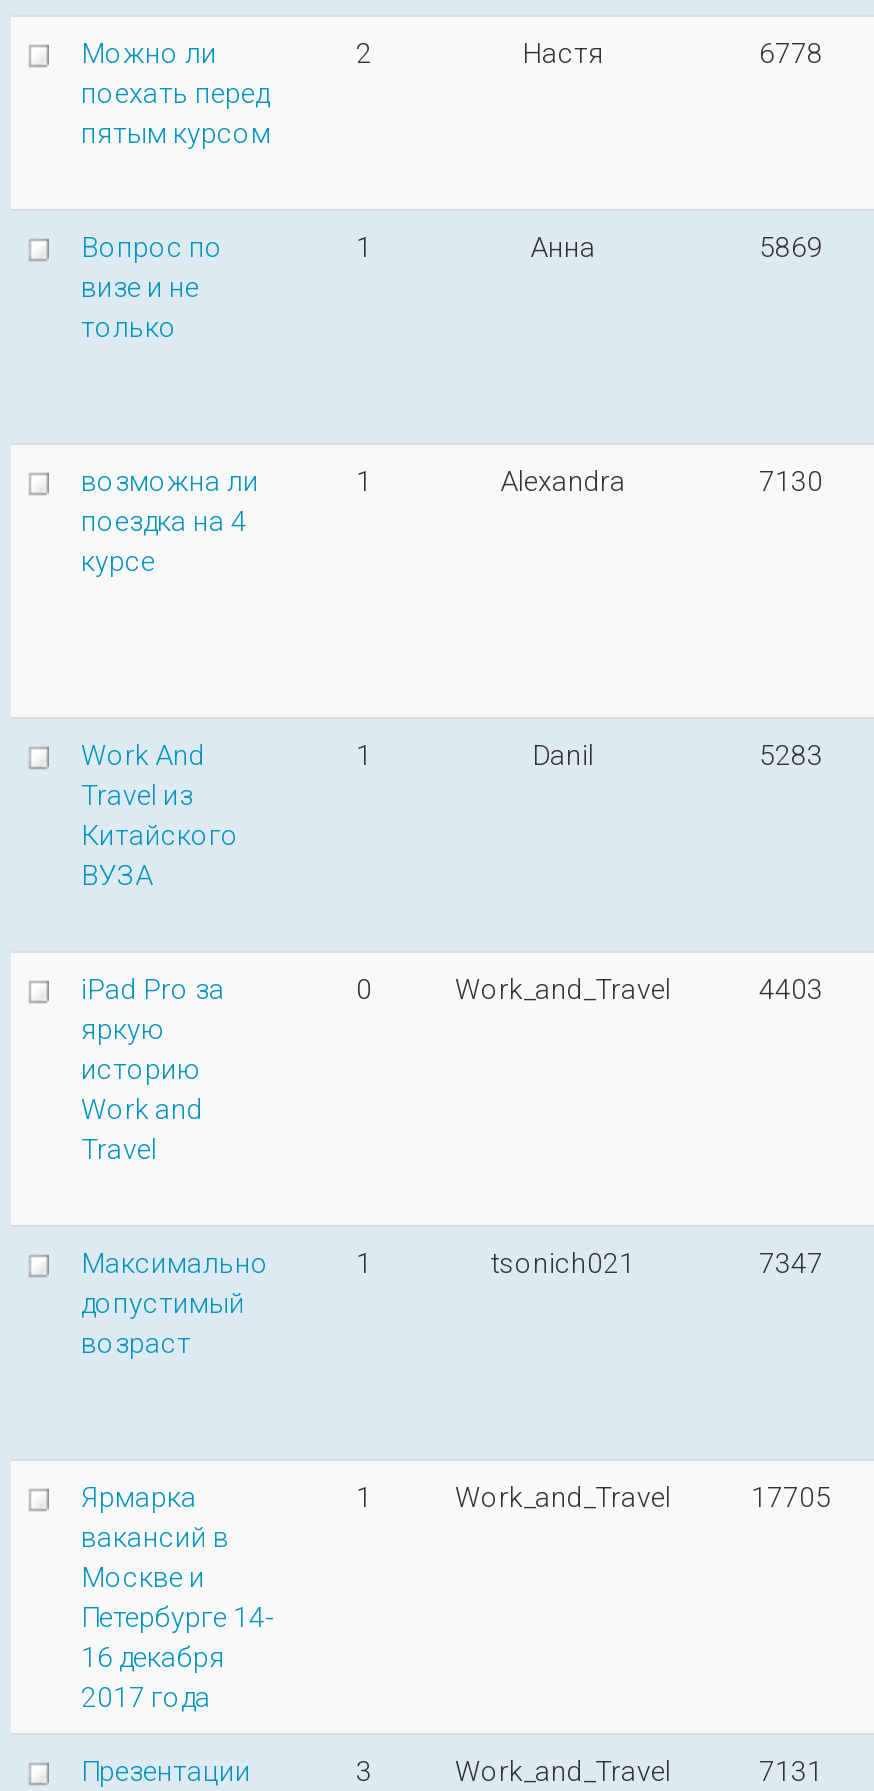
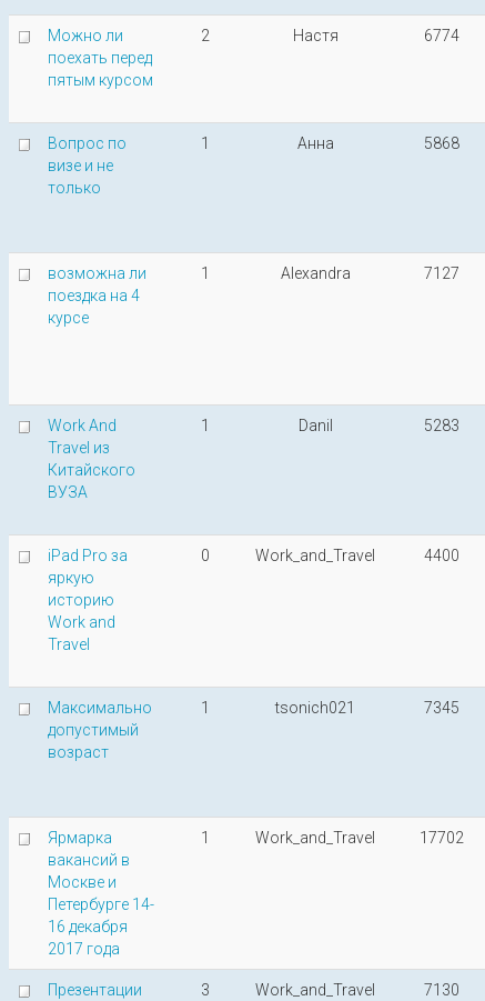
[759,37,823,69] 6778 -> [424,26,459,44] 6774
[759,231,823,263] 5869 -> [424,134,459,152] 5868
[759,465,823,497] 7130 -> [424,264,459,282] 7127
[759,973,823,1005] 4403 -> [424,546,459,564] 4400
[759,1247,823,1279] 7347 -> [424,699,459,716] 7345
[751,1481,831,1513] 17705 -> [420,829,464,846] 17702
[759,1755,823,1787] 7131 -> [424,981,459,999] 7130

